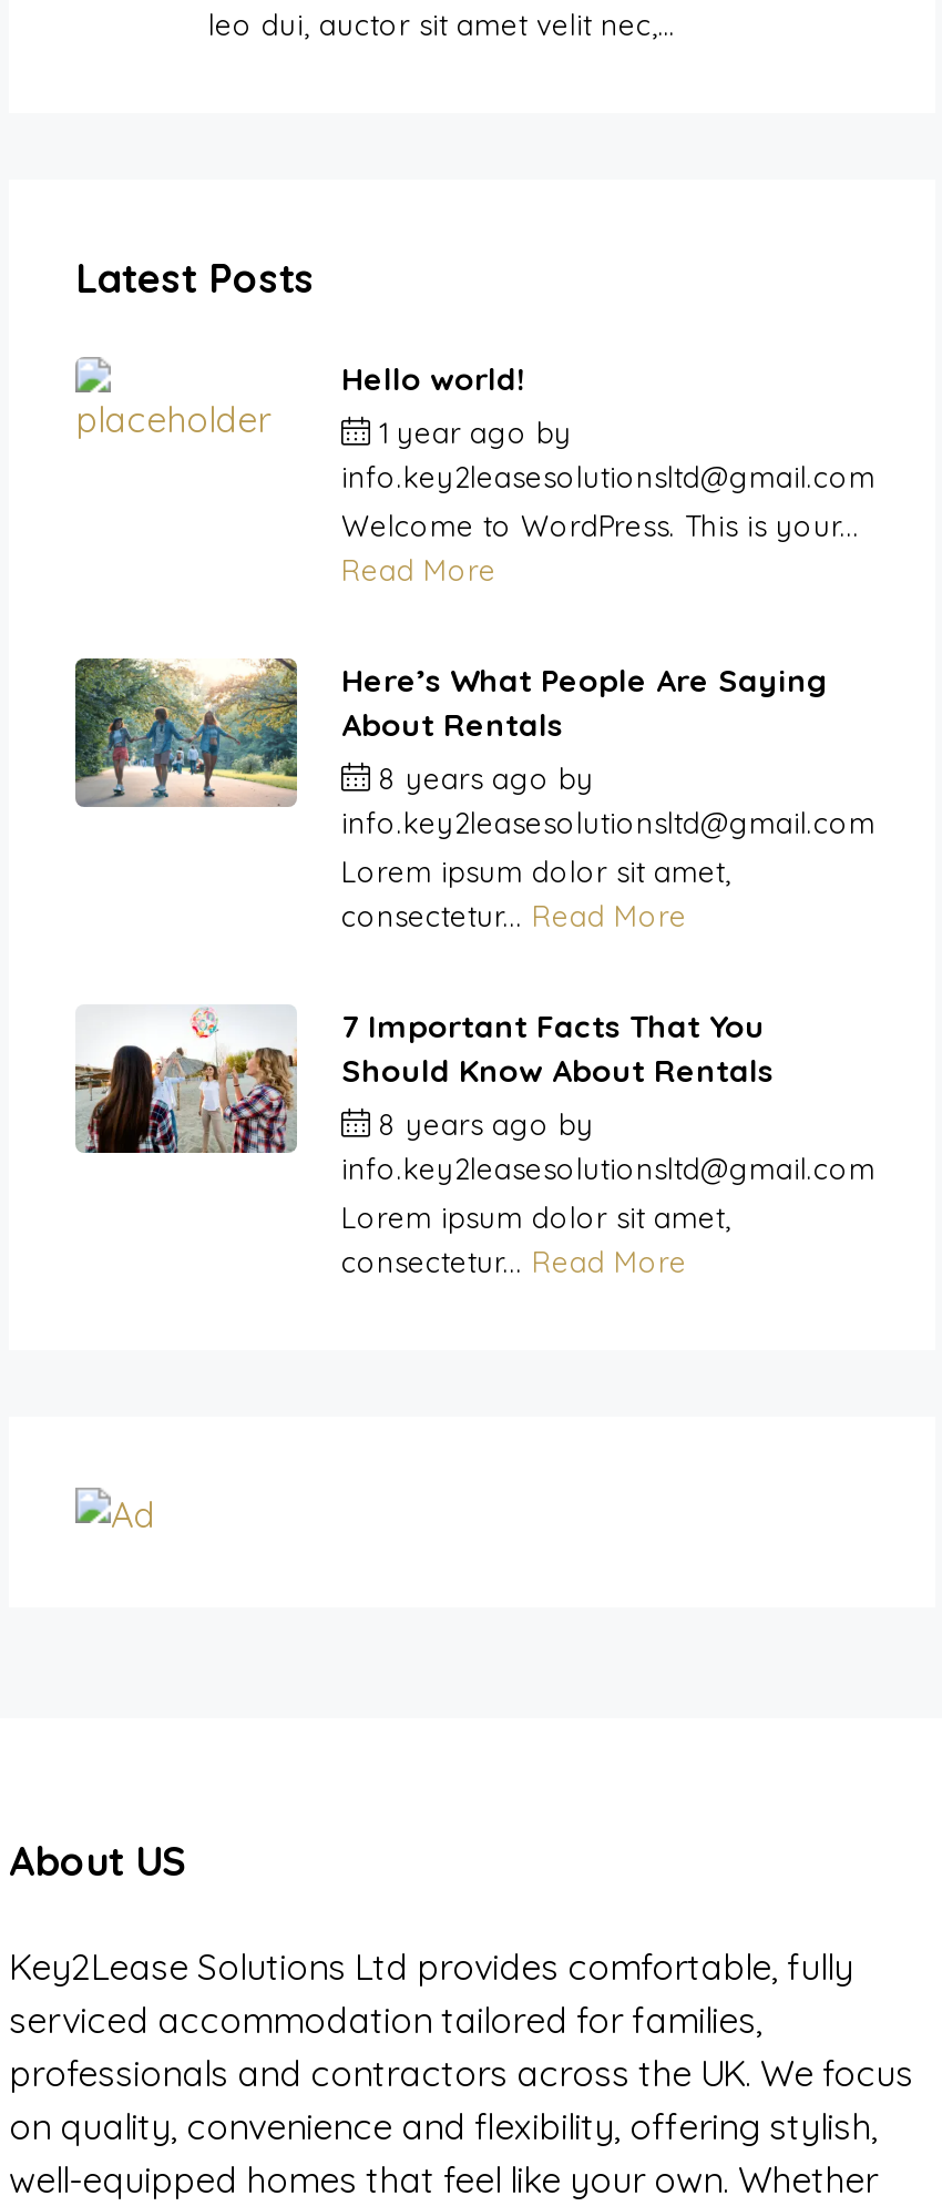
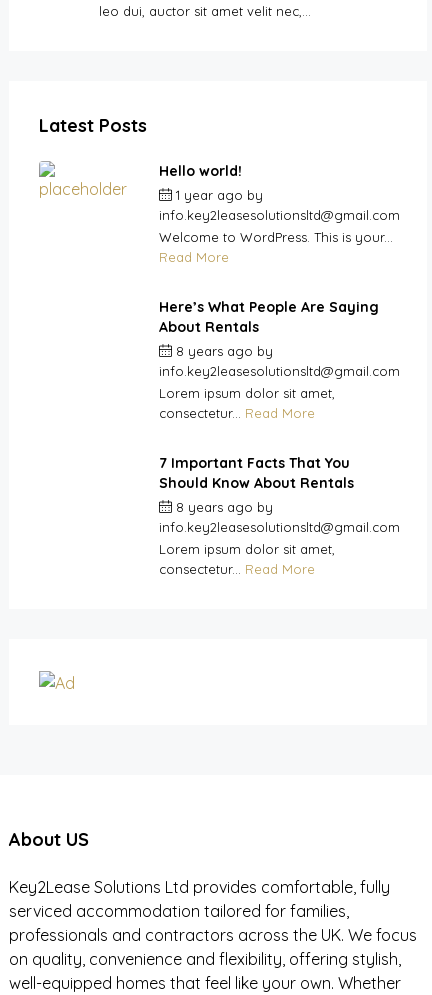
[73,656,299,809] [image] -> none
[73,1004,299,1155] [image] -> none

